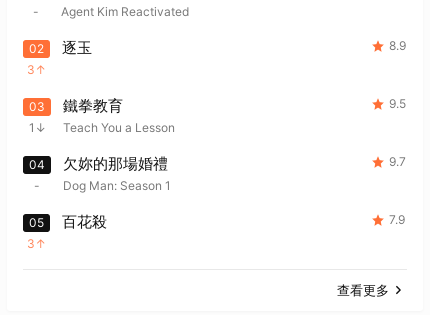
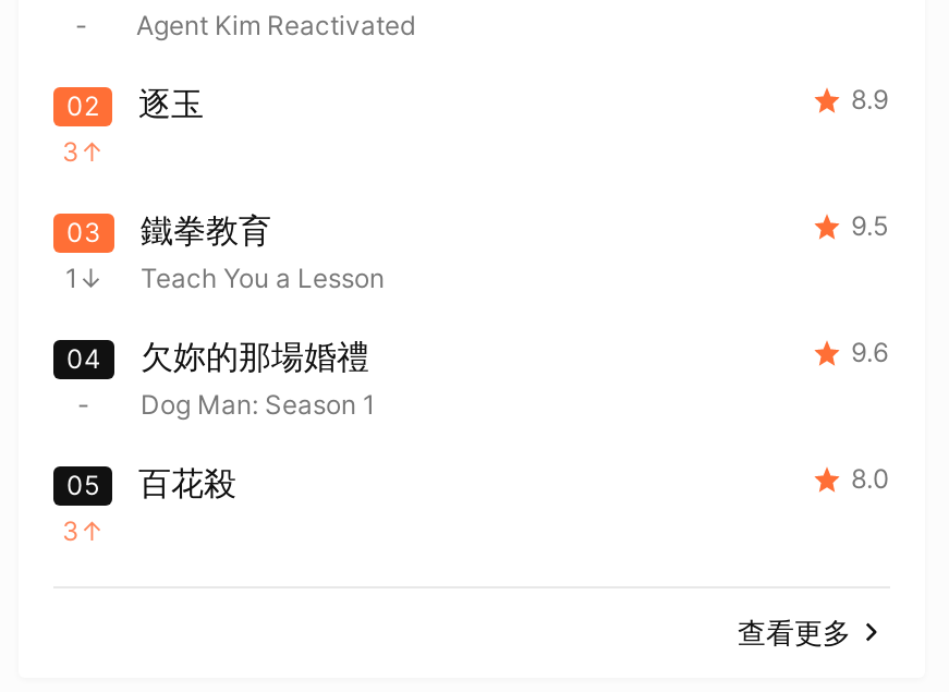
[389,153,406,168] 9.7 -> [851,335,888,367] 9.6
[389,211,405,226] 7.9 -> [851,461,890,494] 8.0

